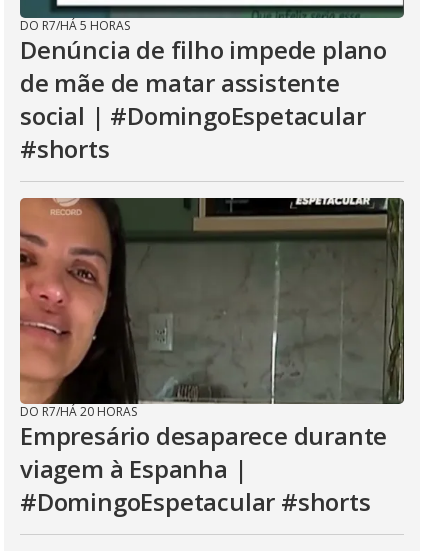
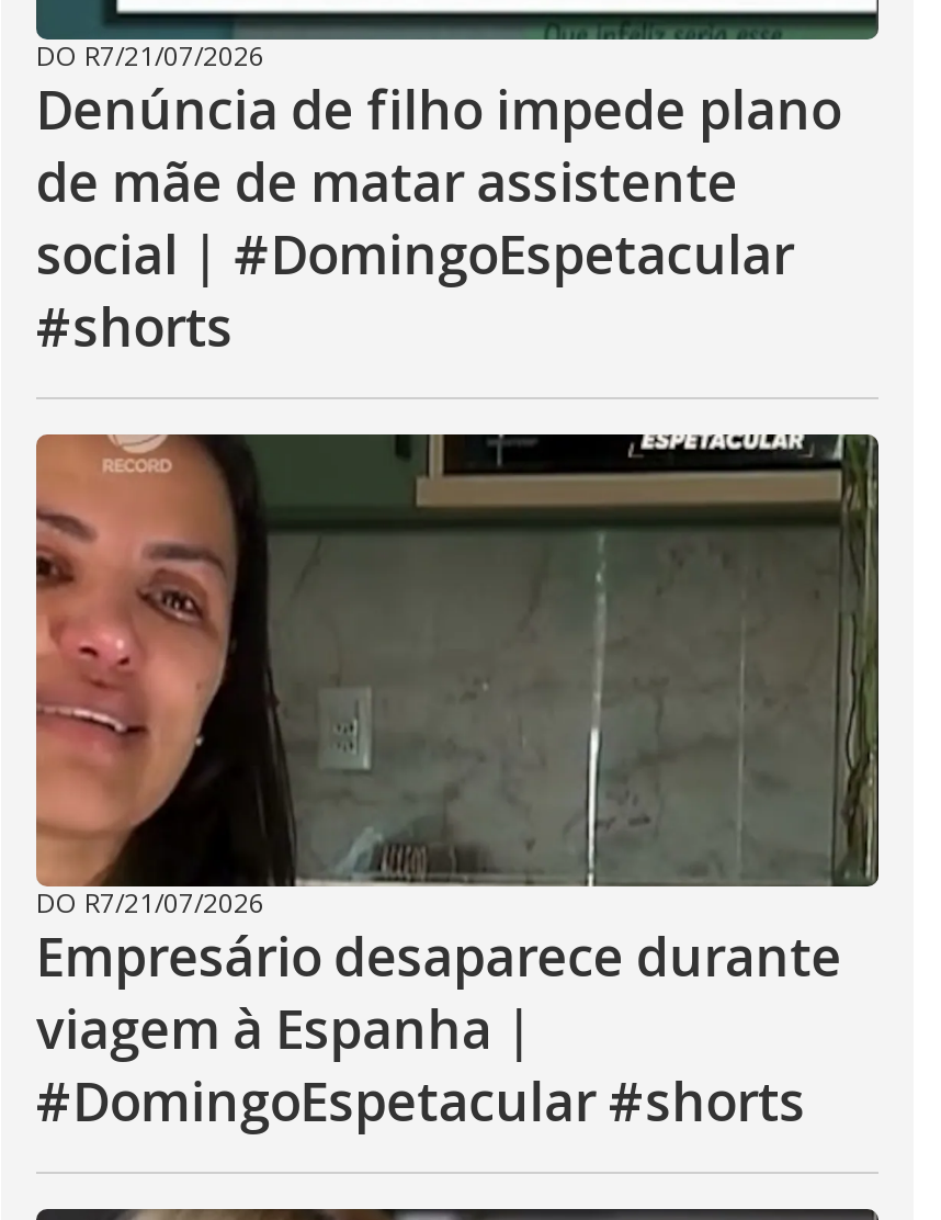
[20,17,130,34] DO R7/HÁ 5 HORAS -> [36,37,264,75] DO R7/21/07/2026
[20,403,137,420] DO R7/HÁ 20 HORAS -> [36,884,264,922] DO R7/21/07/2026

